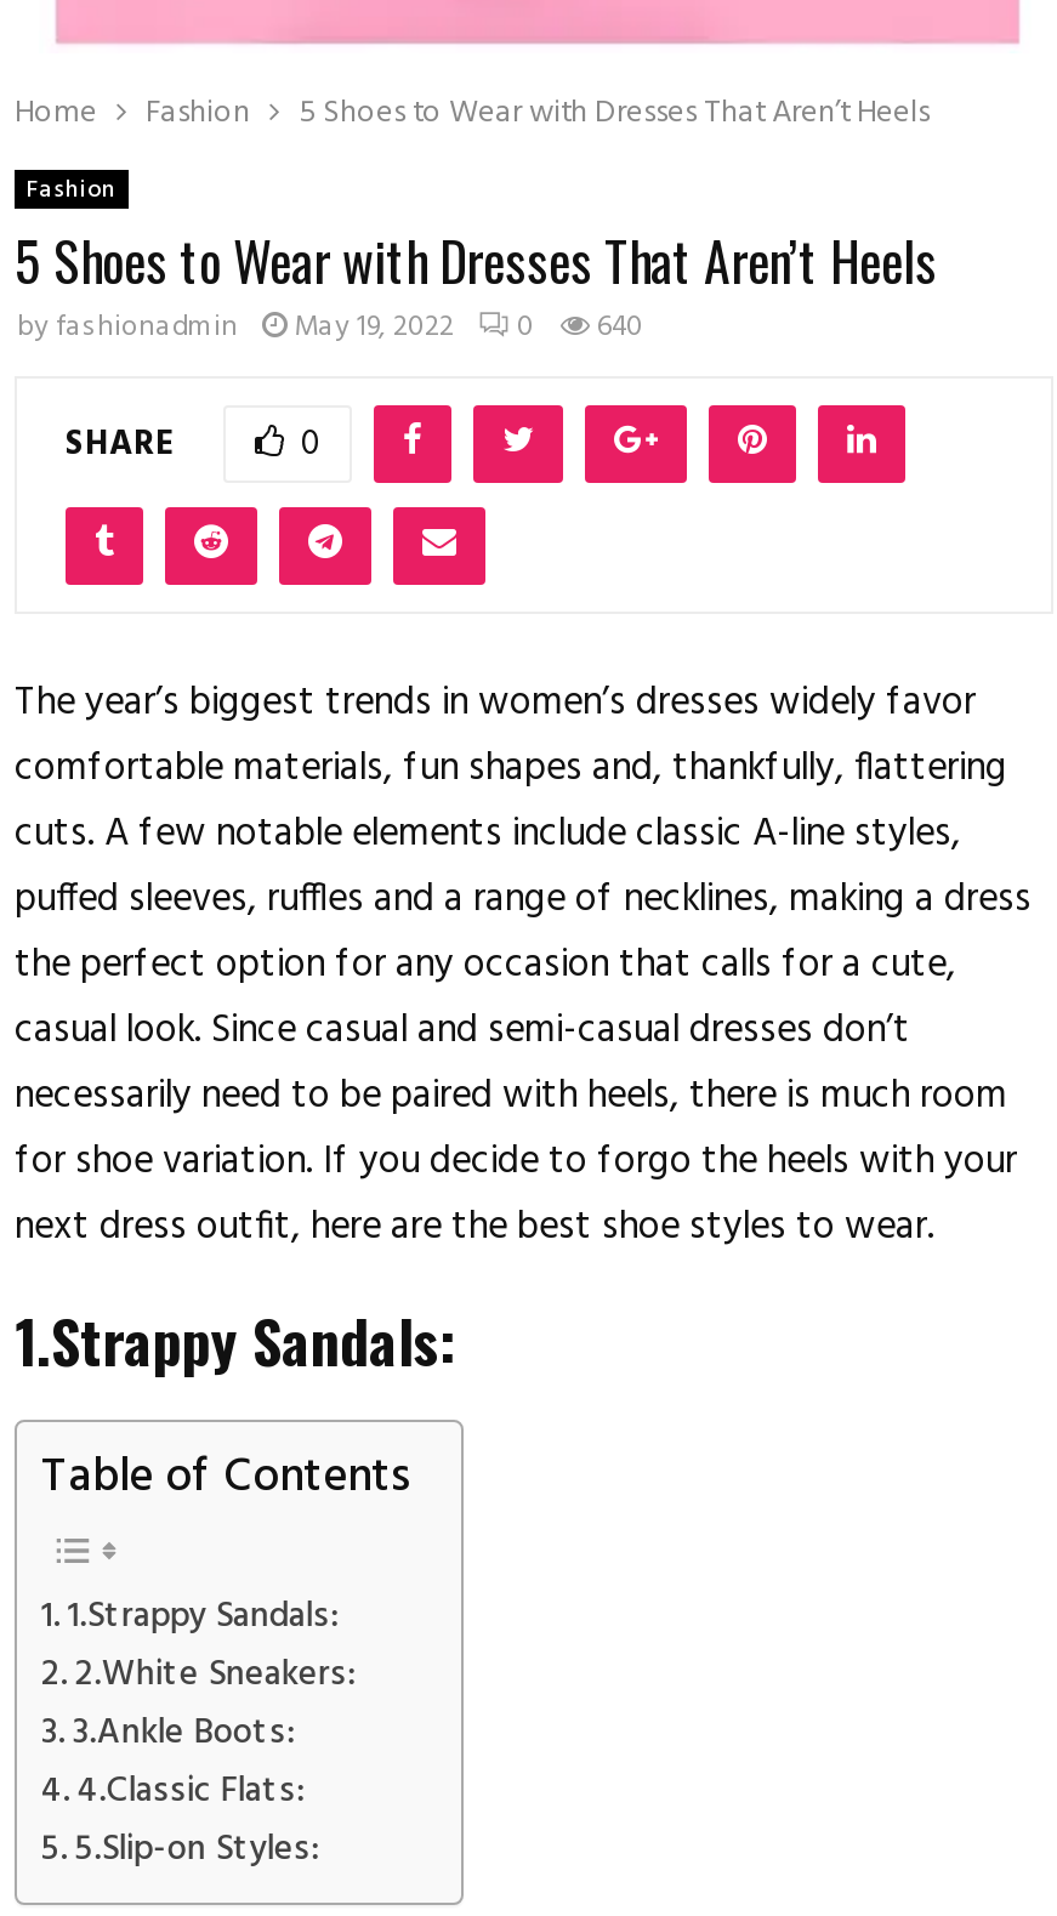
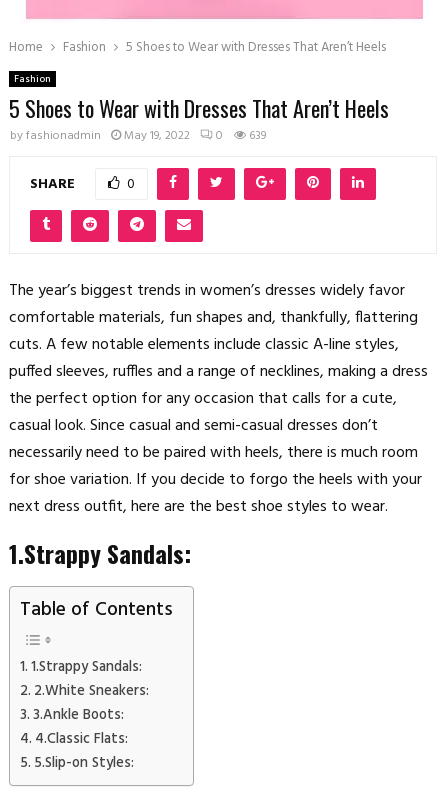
[17,303,643,352] by fashionadmin May 19, 2022 0 640 -> [10,126,266,146] by fashionadmin May 19, 2022 0 639

